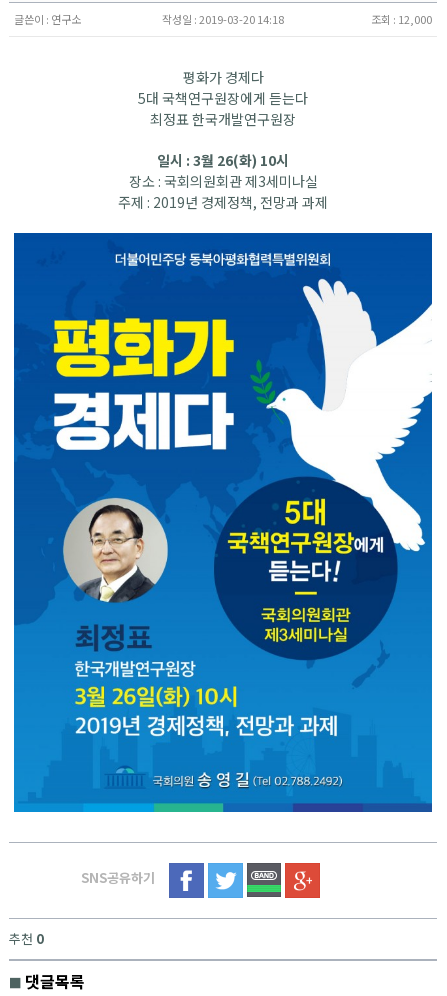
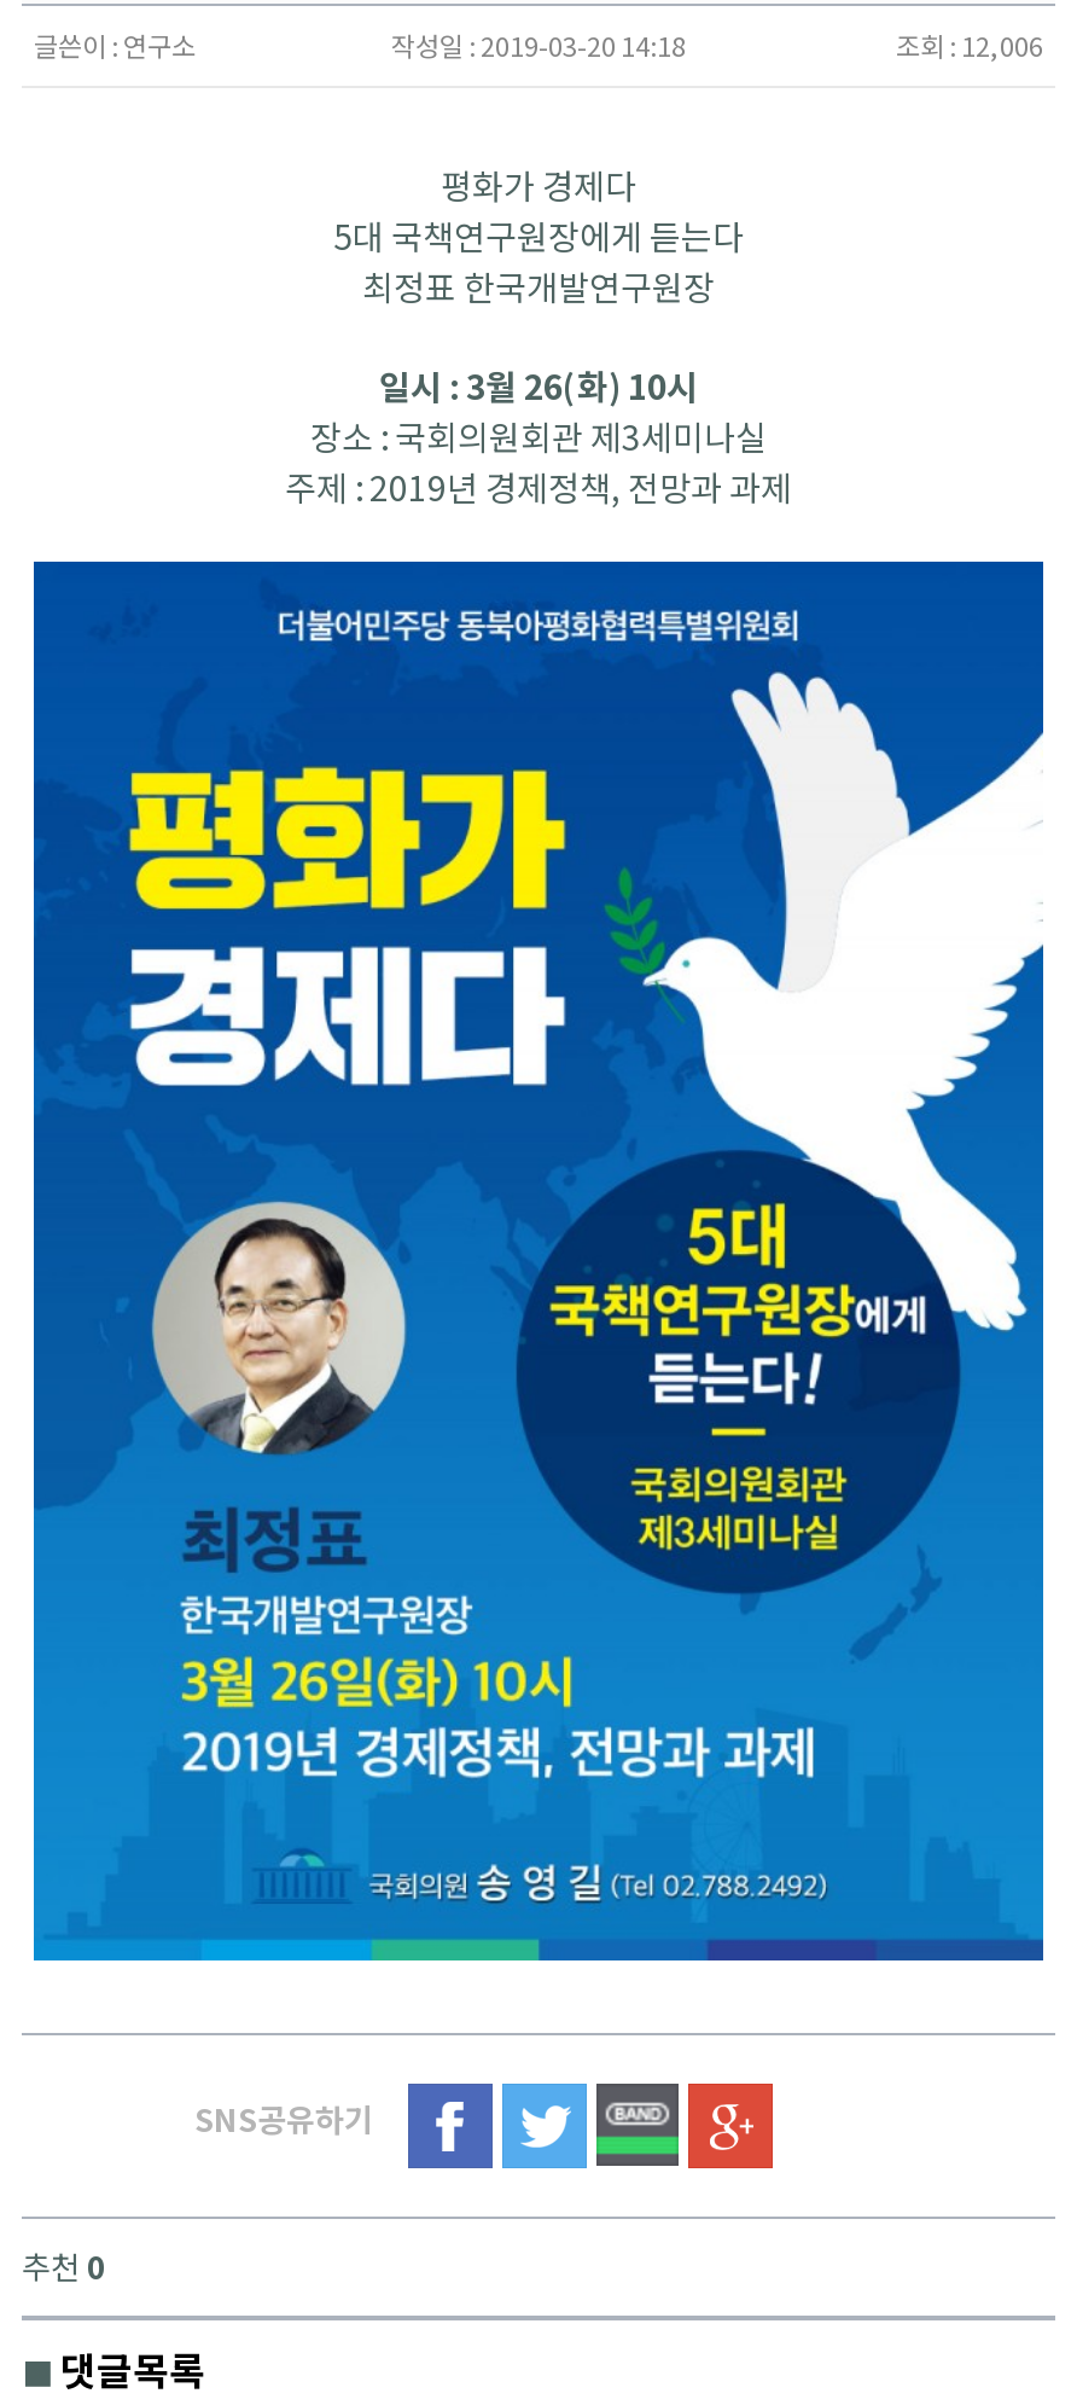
[371,11,432,27] 조회 : 12,000 -> [896,25,1043,64] 조회 : 12,006

